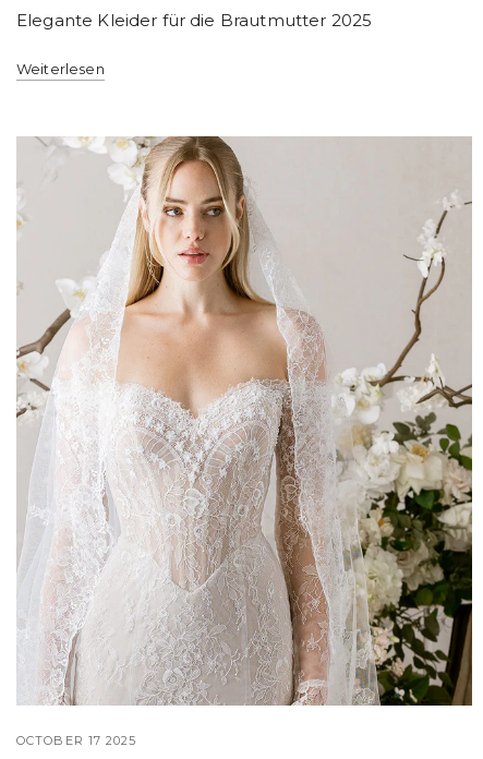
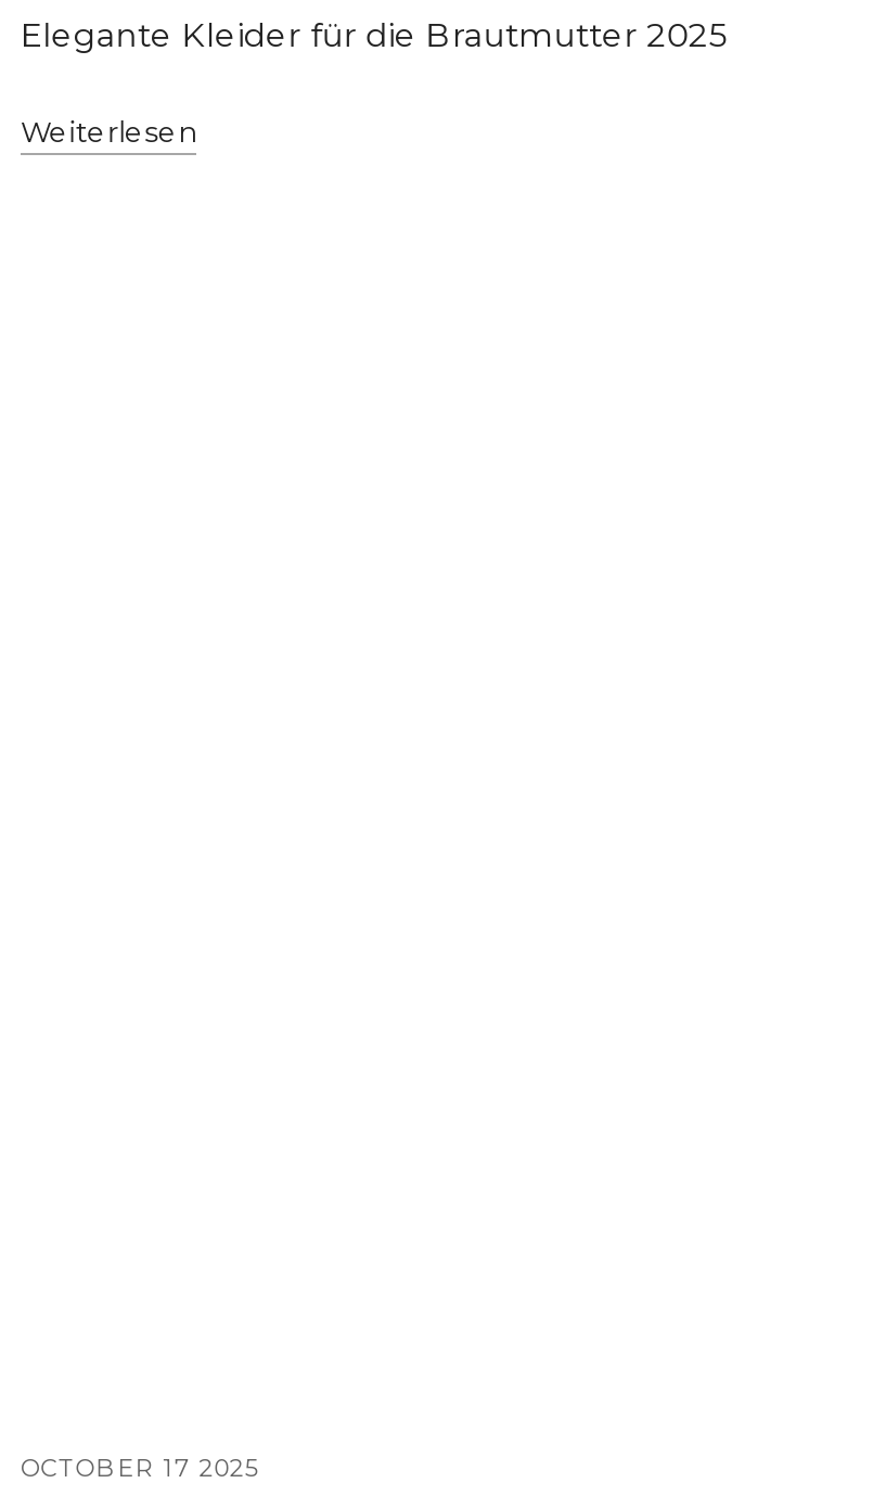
[15,135,473,707] [image] -> none

